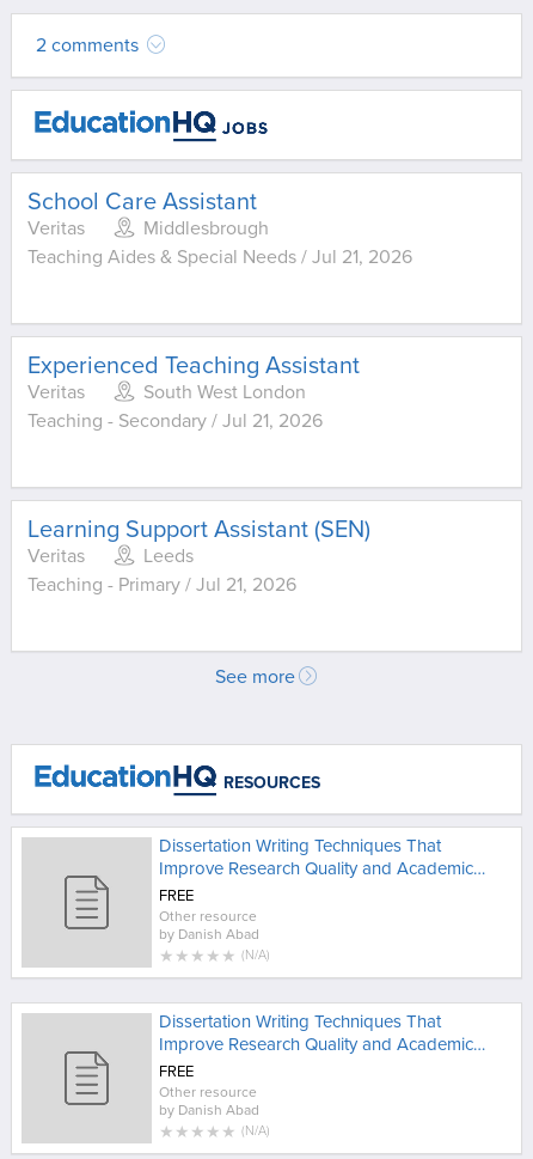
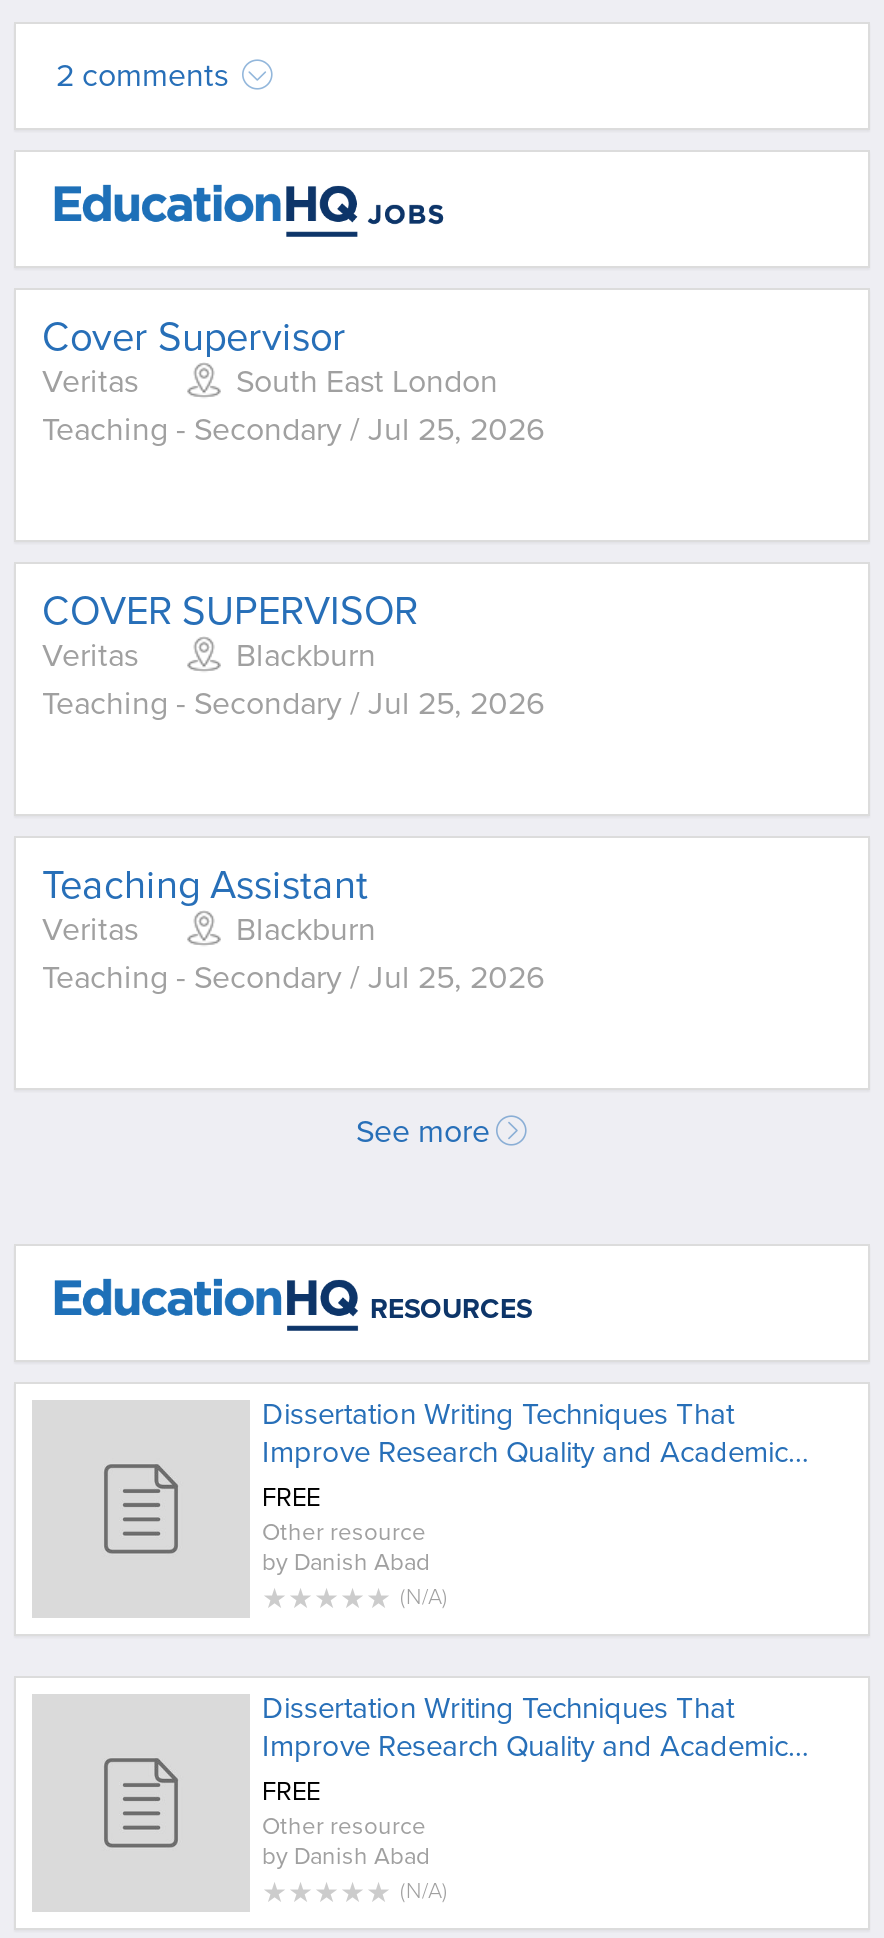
[27,188,257,217] School Care Assistant -> [42,314,346,362] Cover Supervisor
[27,217,412,269] Middlesbrough | Teaching Aides & Special Needs / Jul 21, 2026 -> [42,362,544,450] South East London | Teaching - Secondary / Jul 25, 2026
[27,352,360,380] Experienced Teaching Assistant -> [42,588,418,636] COVER SUPERVISOR
[27,380,323,433] South West London | Teaching - Secondary / Jul 21, 2026 -> [42,636,544,724] Blackburn | Teaching - Secondary / Jul 25, 2026
[27,516,370,544] Learning Support Assistant (SEN) -> [42,862,368,910] Teaching Assistant
[27,544,296,597] Leeds | Teaching - Primary / Jul 21, 2026 -> [42,910,544,998] Blackburn | Teaching - Secondary / Jul 25, 2026

